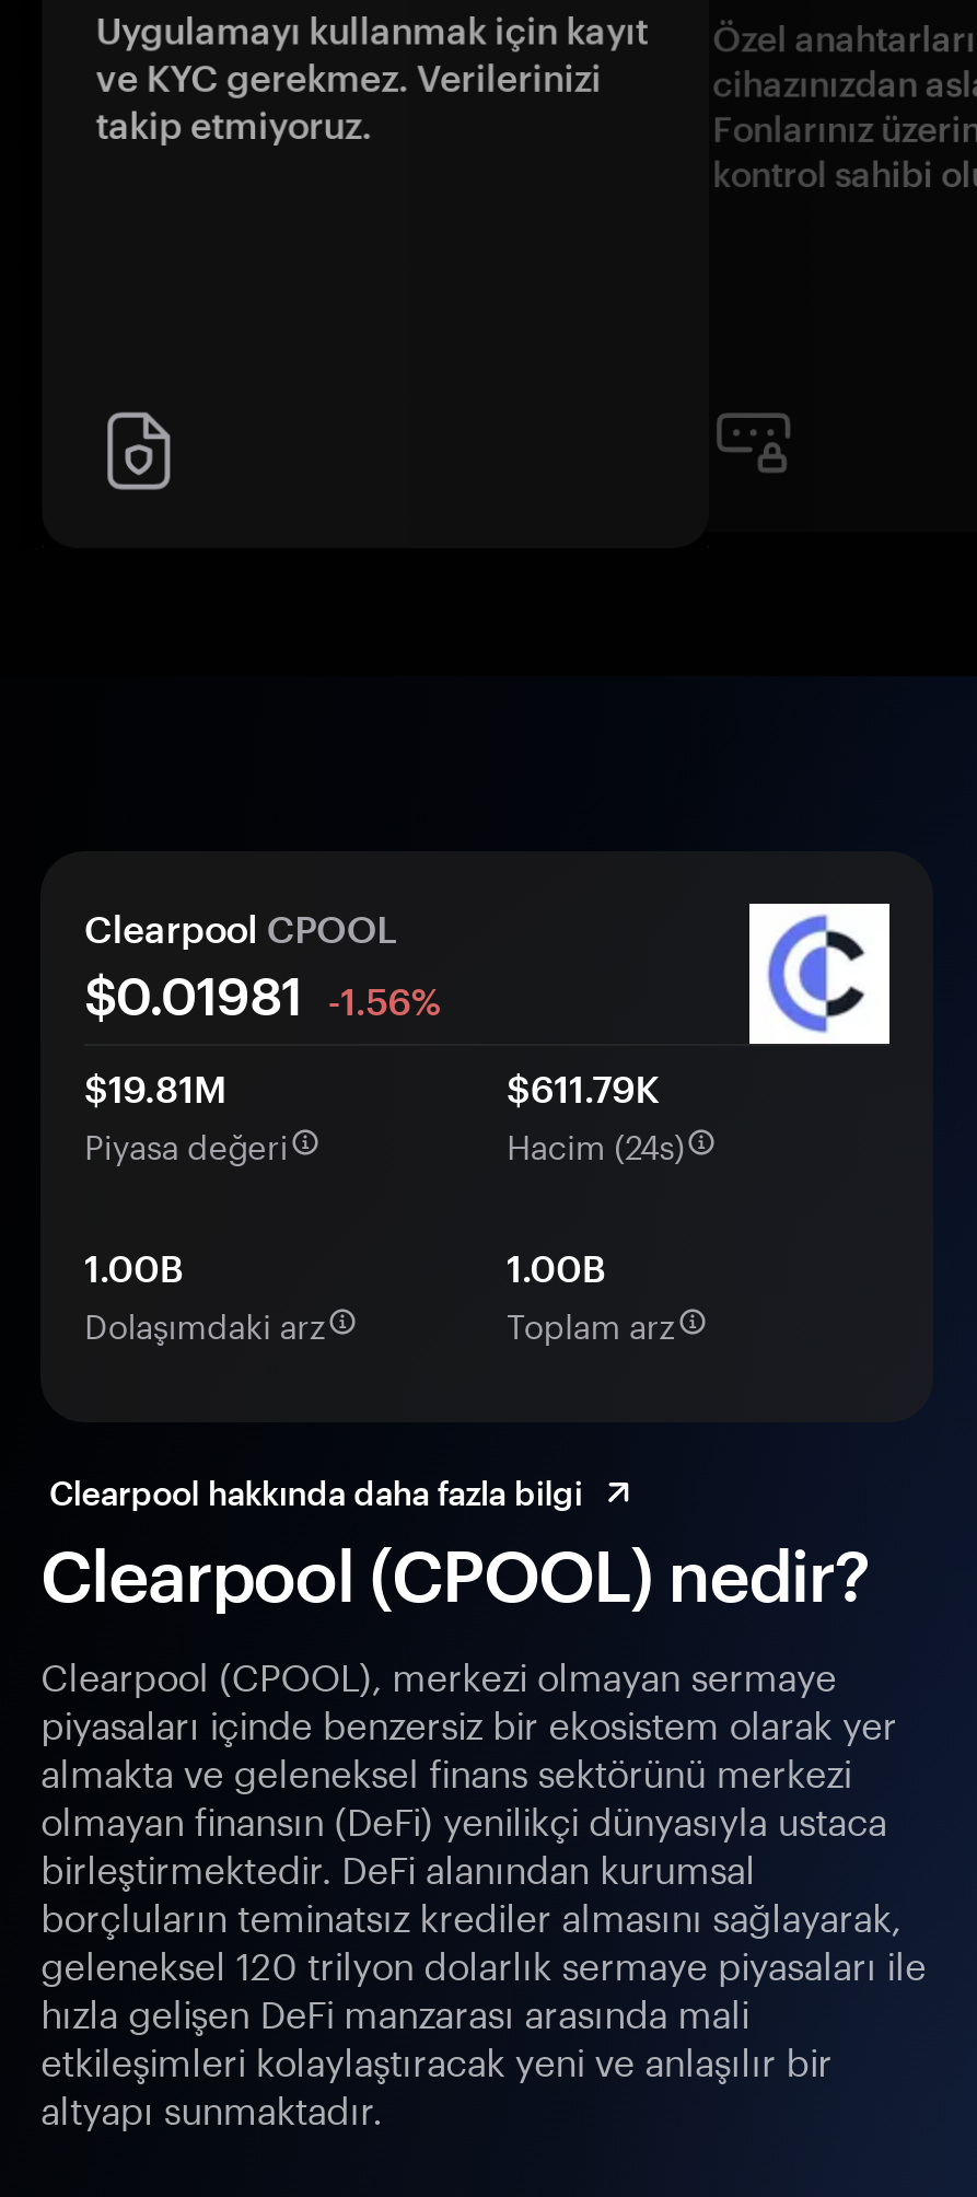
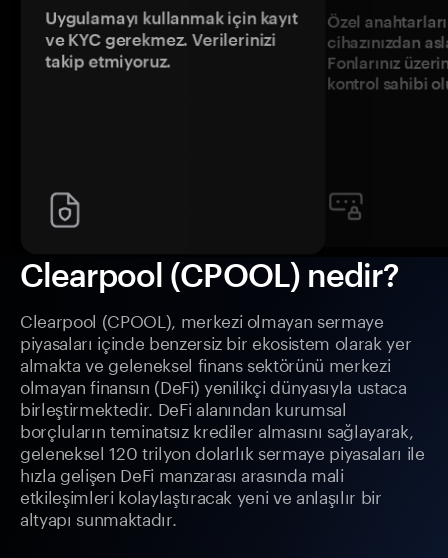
[84,907,441,1170] Clearpool CPOOL | $0.01981 -1.56% | $19.81M | Piyasa değeri -> none
[84,899,894,1349] [image] | $611.79K | Hacim (24s) | 1.00B | Dolaşımdaki arz -> none
[49,1246,674,1513] 1.00B | Toplam arz | Clearpool hakkında daha fazla bilgi -> none

